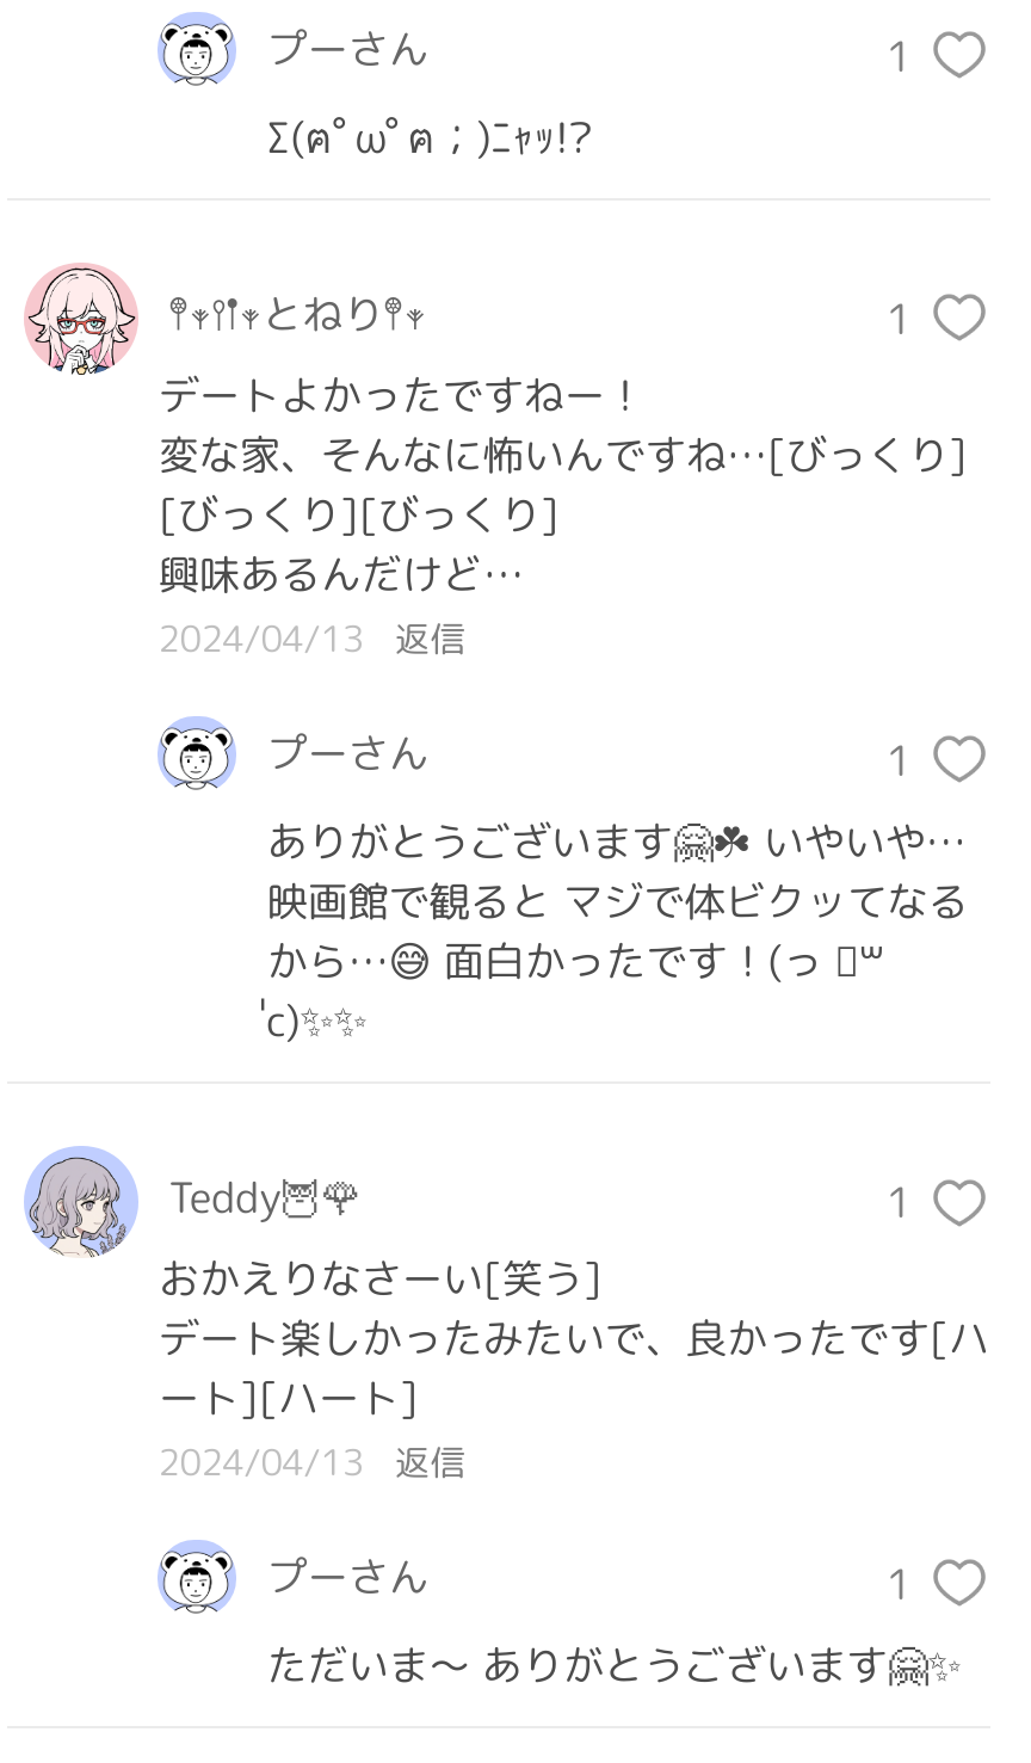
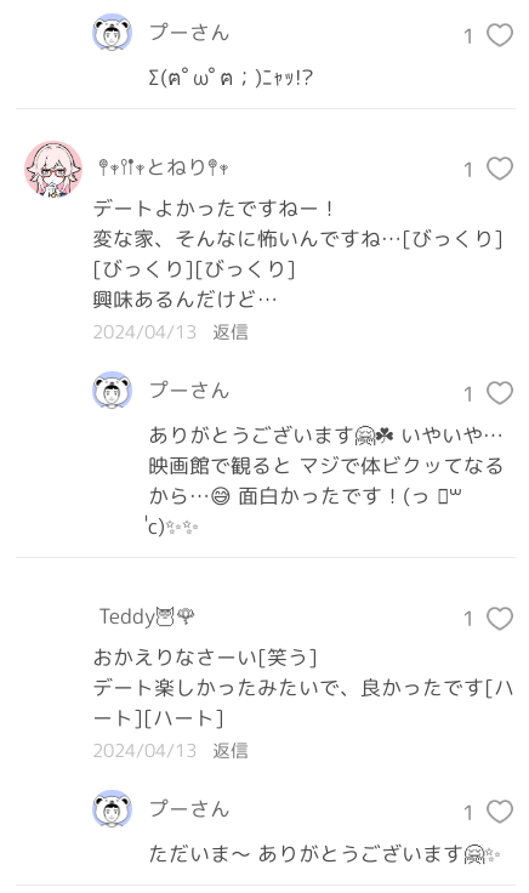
[21,1144,141,1260] [image] -> none

